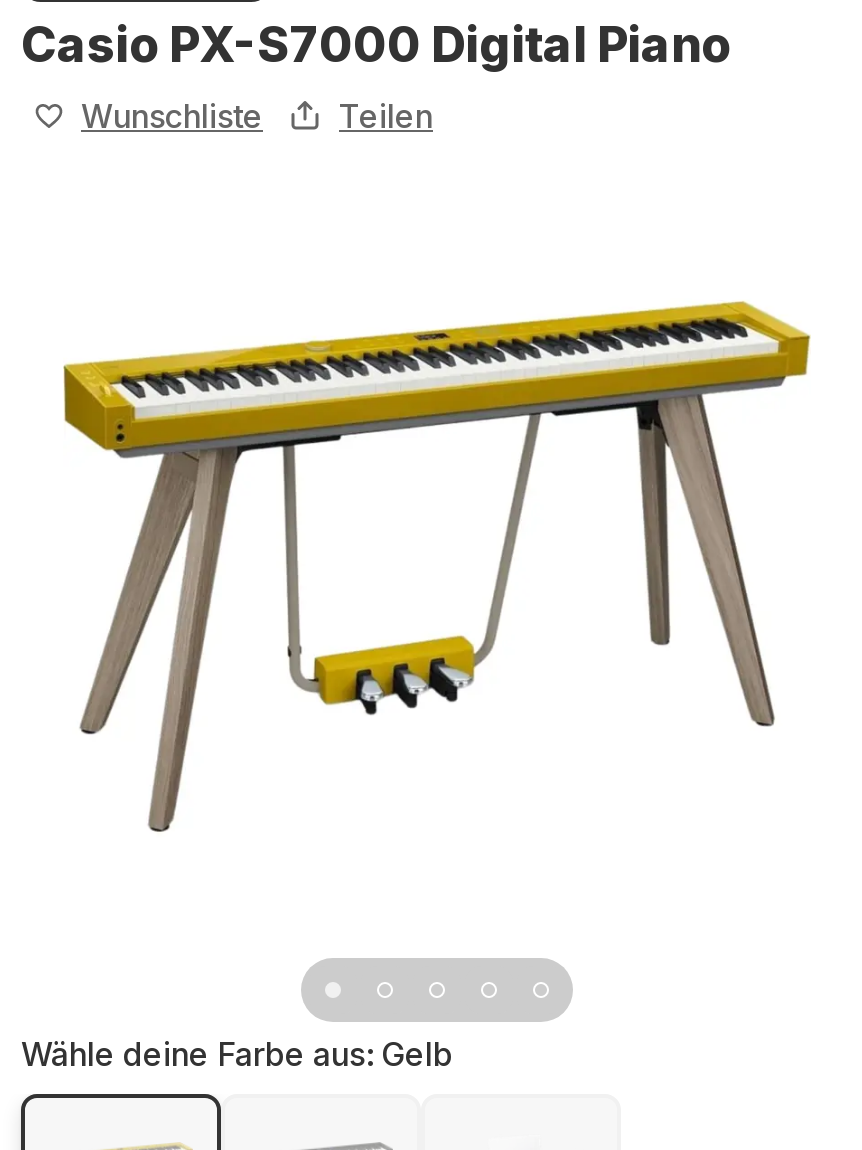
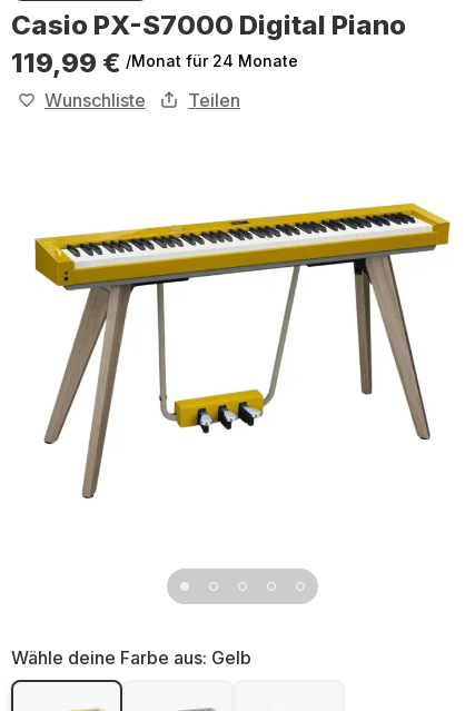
none -> [11,47,298,79] 119,99 € /Monat für 24 Monate

